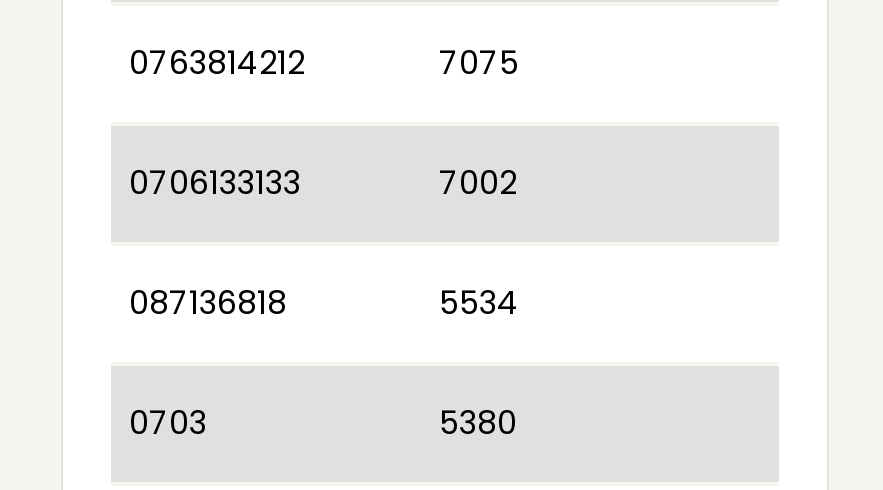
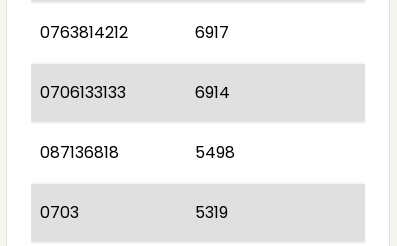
[439,40,519,86] 7075 -> [195,21,229,44] 6917
[439,160,517,206] 7002 -> [195,81,230,104] 6914
[439,280,519,326] 5534 -> [195,141,235,164] 5498
[439,400,517,446] 5380 -> [195,201,228,224] 5319

